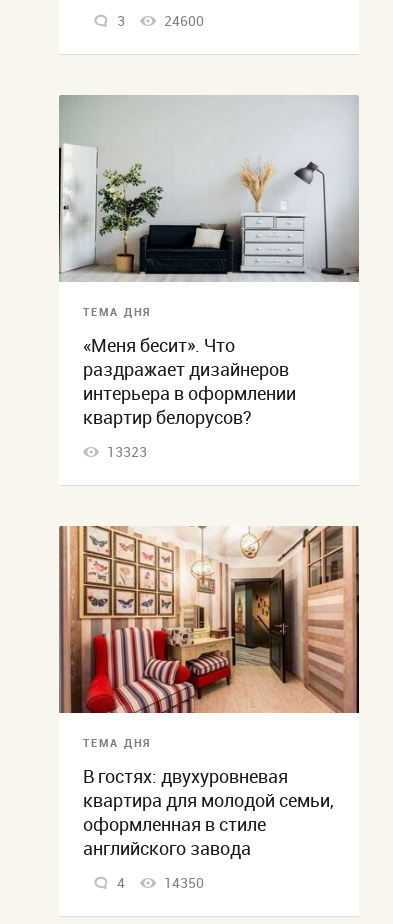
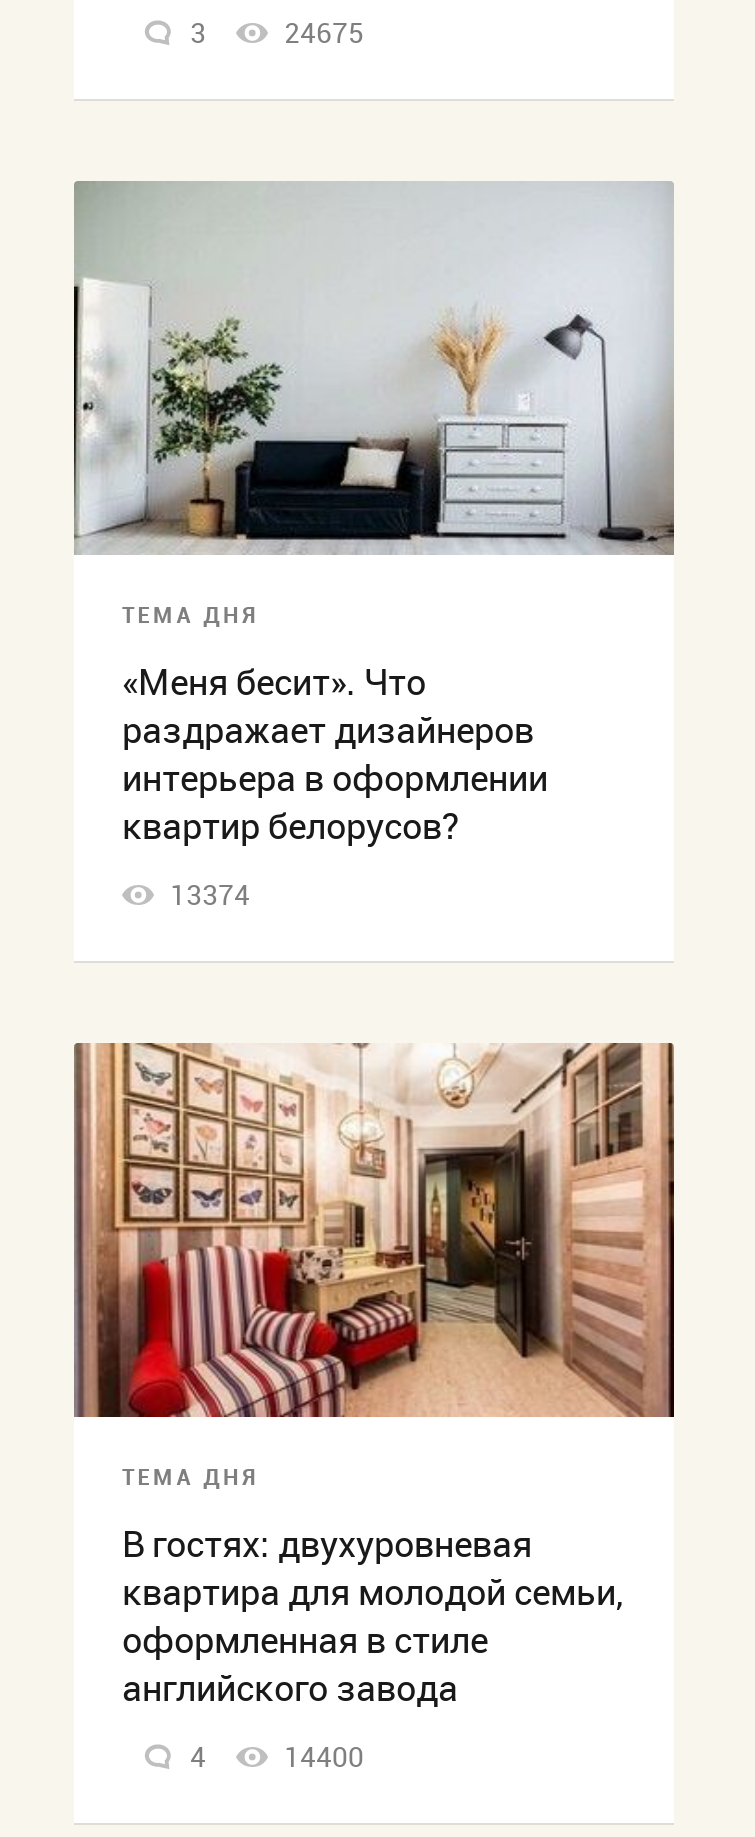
[164,13,204,29] 24600 -> [284,17,364,49] 24675
[107,444,147,460] 13323 -> [170,879,250,911] 13374
[164,875,204,891] 14350 -> [284,1741,364,1773] 14400

